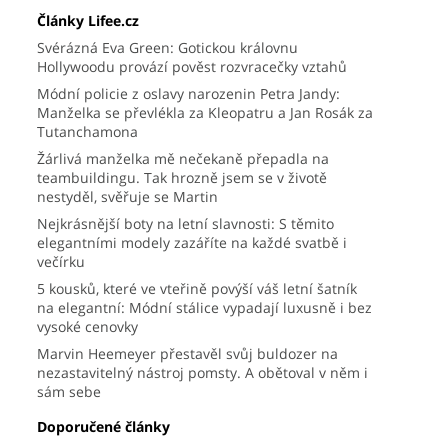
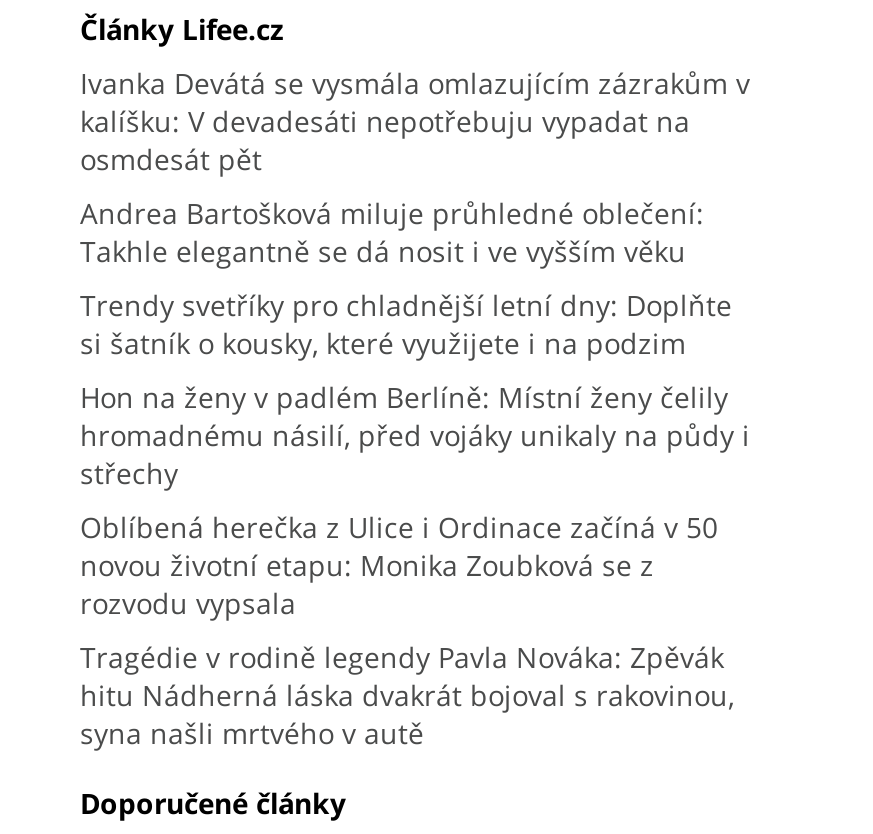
[37,37,373,400] Svérázná Eva Green: Gotickou královnu | Hollywoodu provází pověst rozvracečky vztahů | Módní policie z oslavy narozenin Petra Jandy: | Manželka se převlékla za Kleopatru a Jan Rosák za | Tutanchamona | Žárlivá manželka mě nečekaně přepadla na | teambuildingu. Tak hrozně jsem se v životě | nestyděl, svěřuje se Martin | Nejkrásnější boty na letní slavnosti: S těmito | elegantními modely zazáříte na každé svatbě i | večírku | 5 kousků, které ve vteřině povýší váš letní šatník | na elegantní: Módní stálice vypadají luxusně i bez | vysoké cenovky | Marvin Heemeyer přestavěl svůj buldozer na | nezastavitelný nástroj pomsty. A obětoval v něm i | sám sebe -> [80,64,750,752] Ivanka Devátá se vysmála omlazujícím zázrakům v | kalíšku: V devadesáti nepotřebuju vypadat na | osmdesát pět | Andrea Bartošková miluje průhledné oblečení: | Takhle elegantně se dá nosit i ve vyšším věku | Trendy svetříky pro chladnější letní dny: Doplňte | si šatník o kousky, které využijete i na podzim | Hon na ženy v padlém Berlíně: Místní ženy čelily | hromadnému násilí, před vojáky unikaly na půdy i | střechy | Oblíbená herečka z Ulice i Ordinace začíná v 50 | novou životní etapu: Monika Zoubková se z | rozvodu vypsala | Tragédie v rodině legendy Pavla Nováka: Zpěvák | hitu Nádherná láska dvakrát bojoval s rakovinou, | syna našli mrtvého v autě

